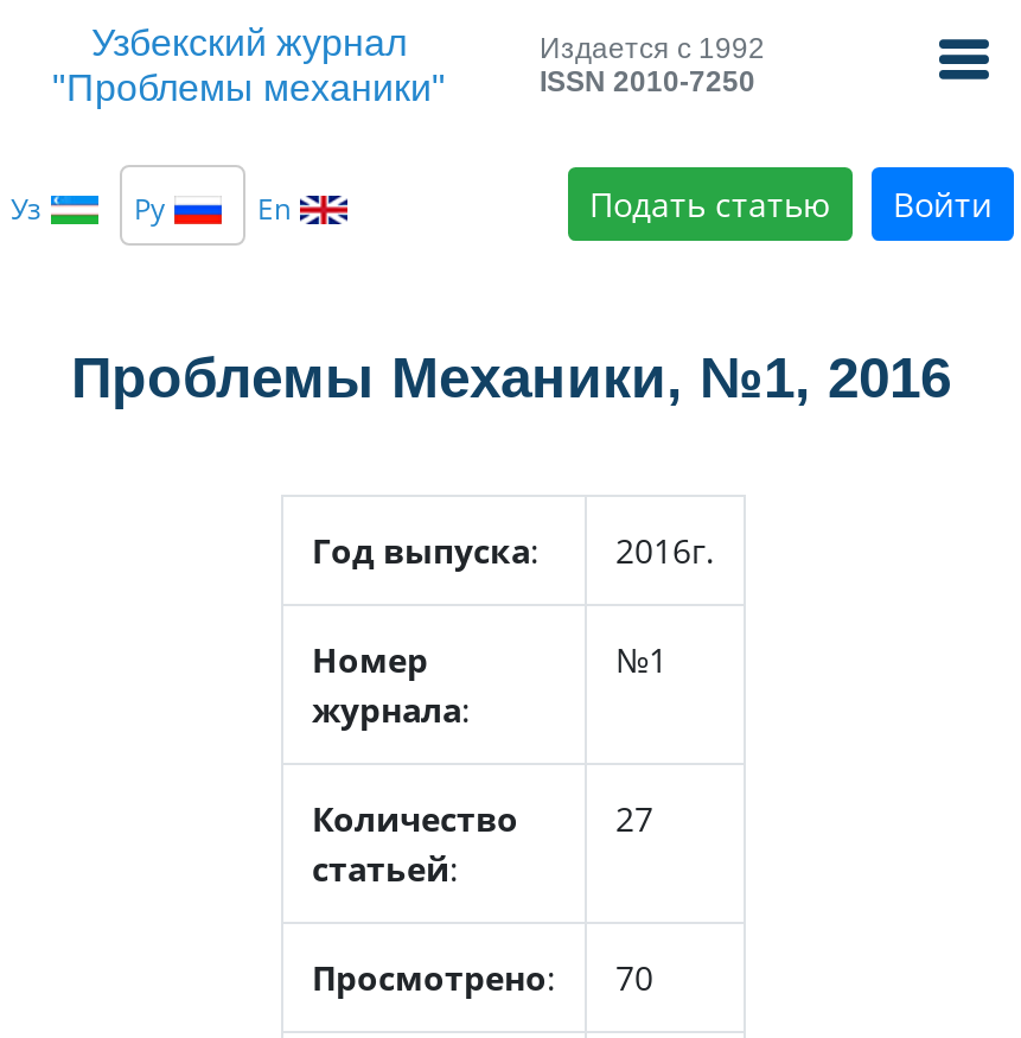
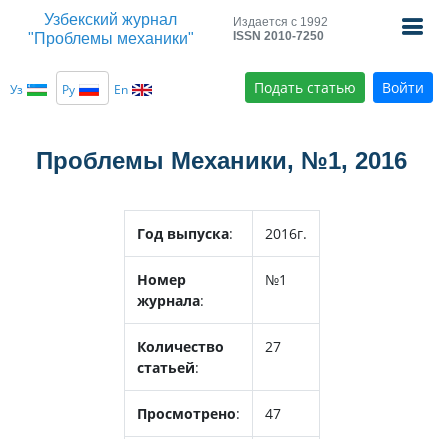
[312,955,653,1000] Просмотрено: 70 -> [137,404,281,423] Просмотрено: 47

